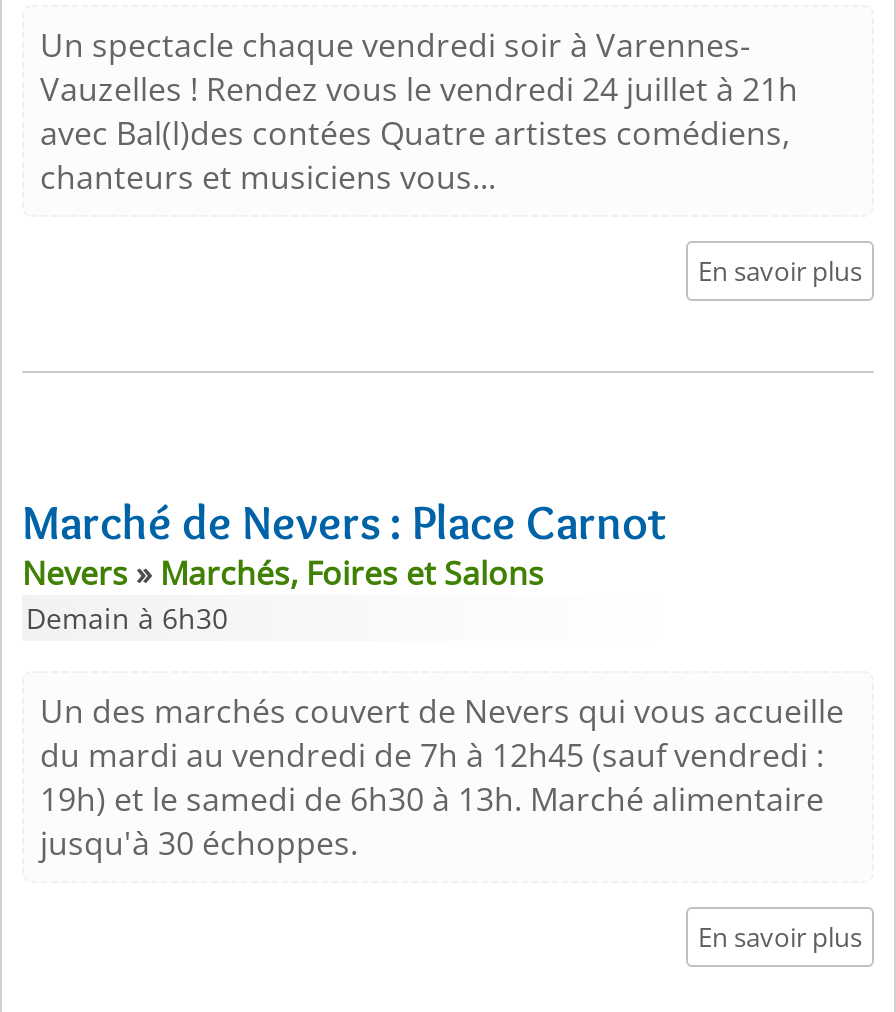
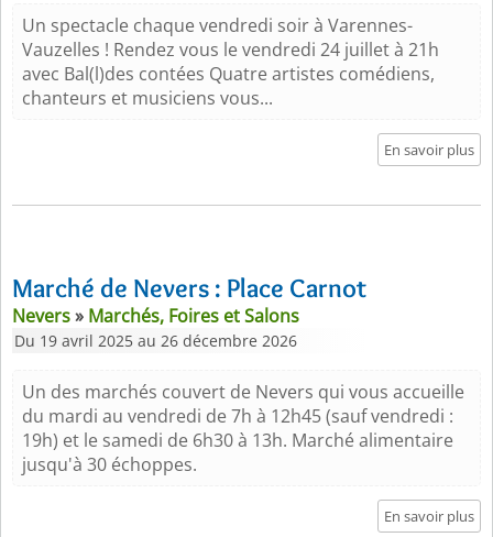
[26,599,228,637] Demain à 6h30 -> [14,330,297,351] Du 19 avril 2025 au 26 décembre 2026

